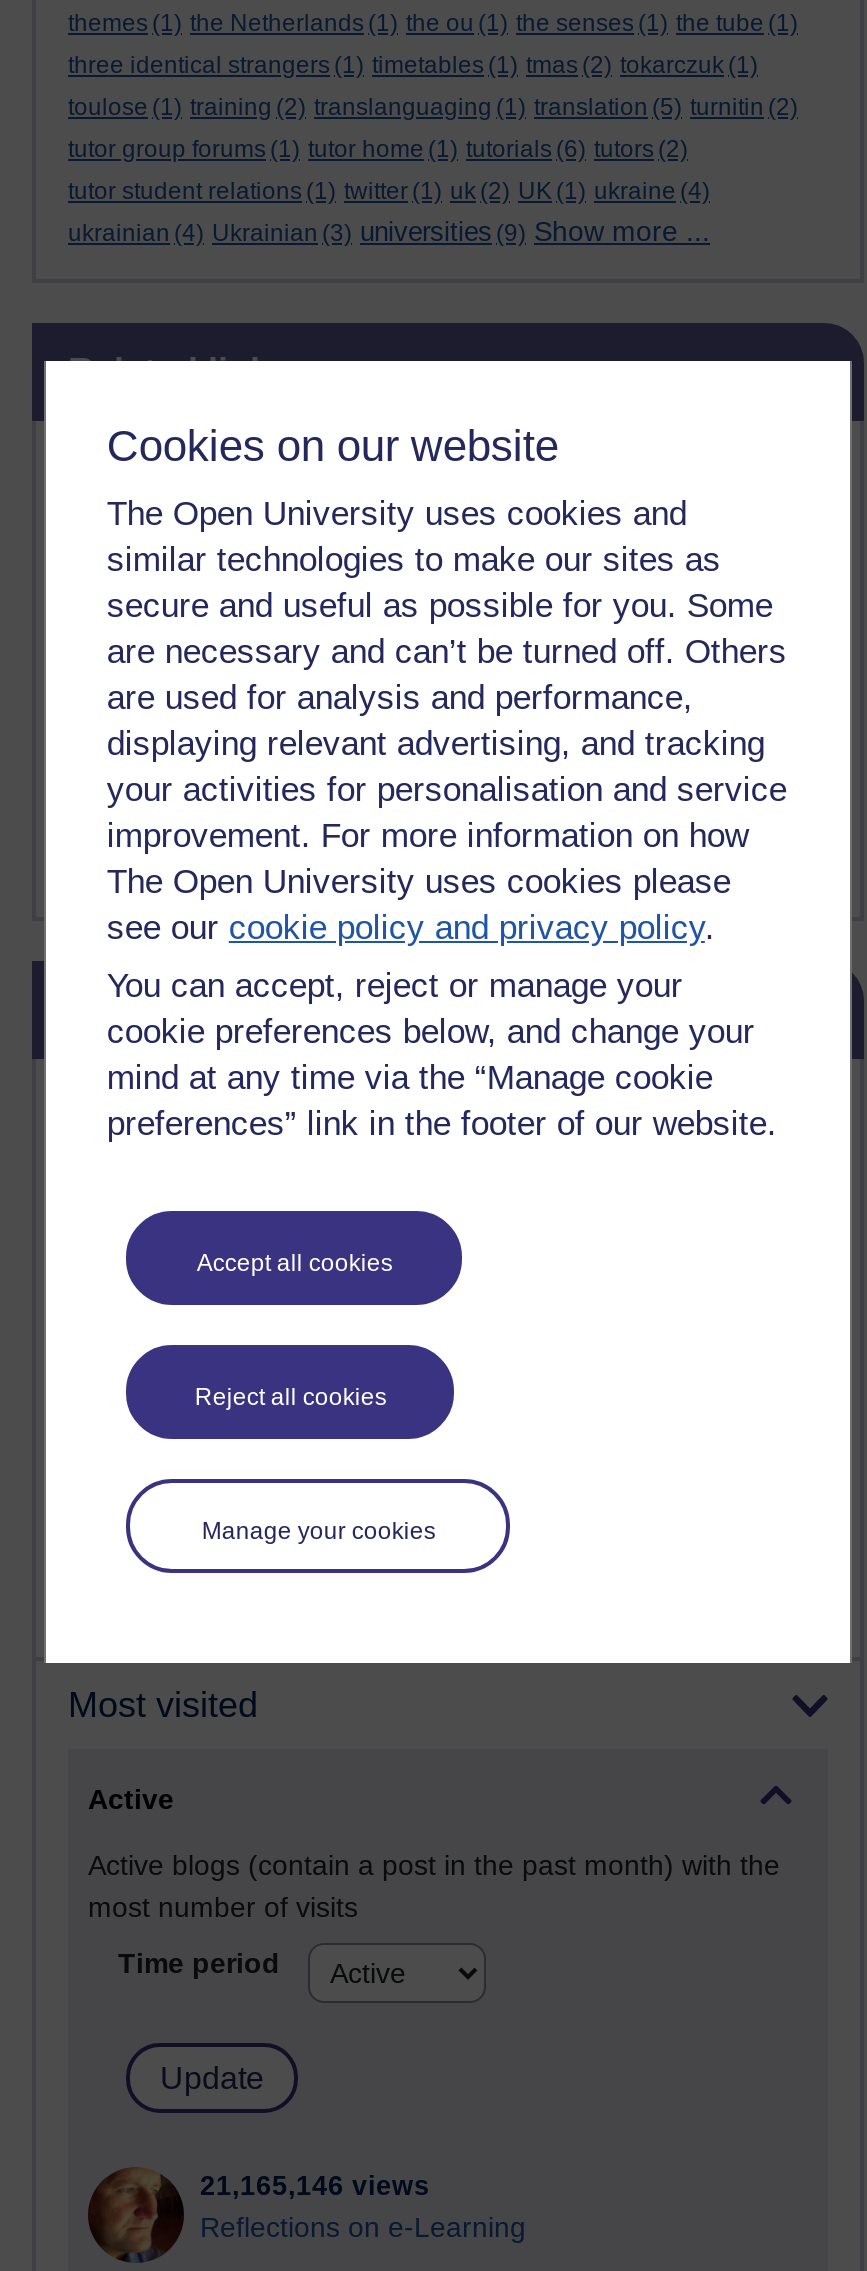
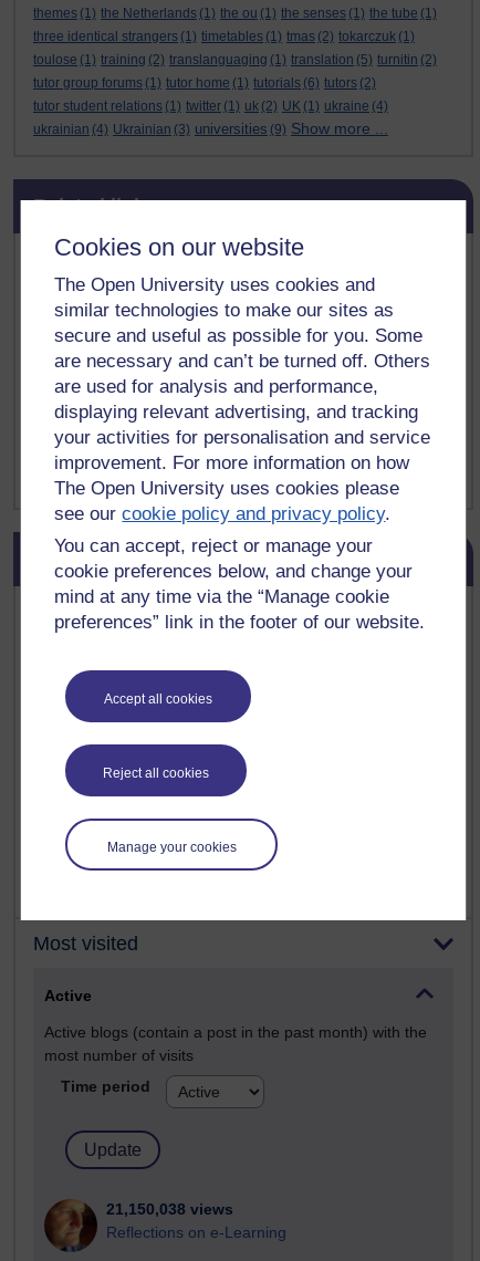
[200,2172,430,2202] 21,165,146 views -> [106,1202,233,1218] 21,150,038 views

